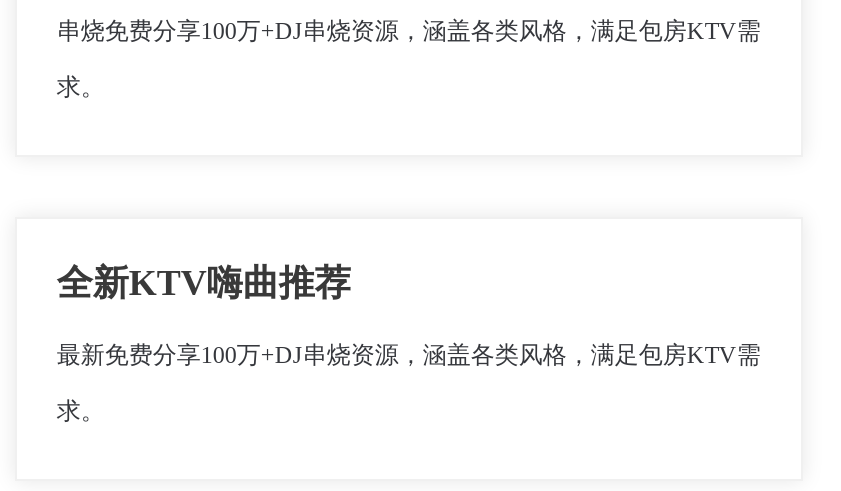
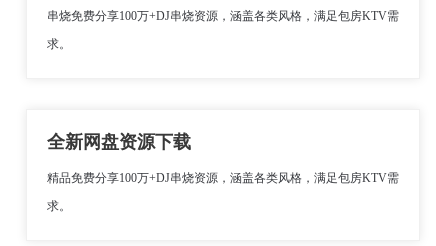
[57,263,351,303] 全新KTV嗨曲推荐 -> [47,132,191,152] 全新网盘资源下载
[57,341,761,369] 最新免费分享100万+DJ串烧资源，涵盖各类风格，满足包房KTV需 -> [47,171,399,185] 精品免费分享100万+DJ串烧资源，涵盖各类风格，满足包房KTV需

